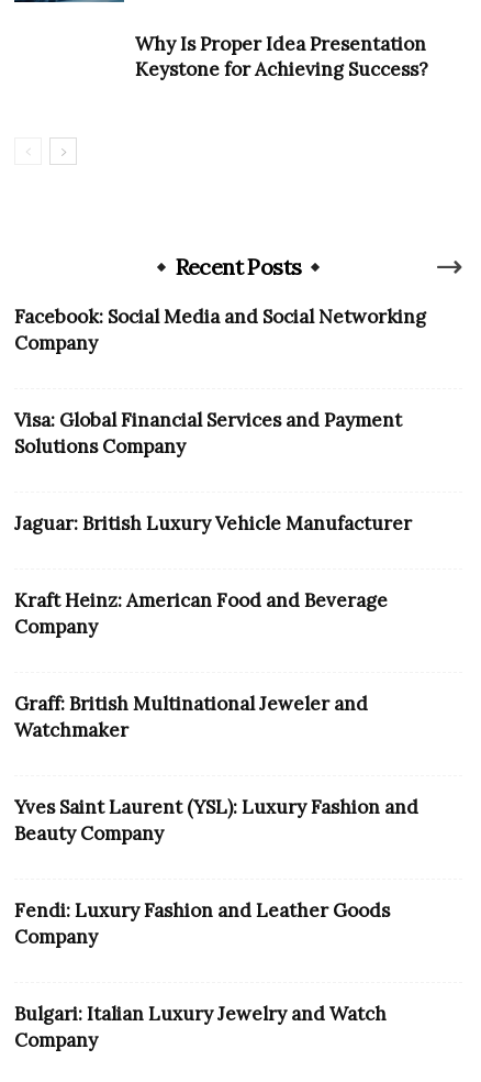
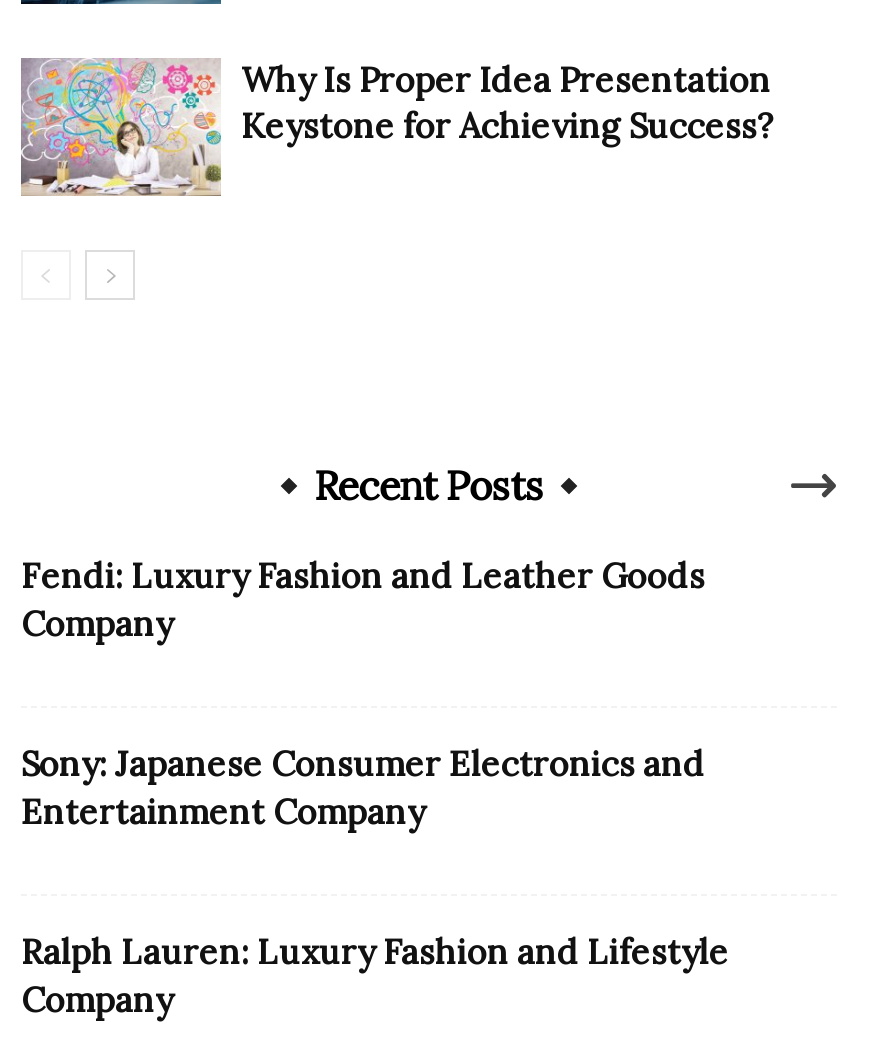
none -> [19,56,223,198] [image]
[14,304,426,845] Facebook: Social Media and Social Networking | Company | Visa: Global Financial Services and Payment | Solutions Company | Jaguar: British Luxury Vehicle Manufacturer | Kraft Heinz: American Food and Beverage | Company | Graff: British Multinational Jeweler and | Watchmaker | Yves Saint Laurent (YSL): Luxury Fashion and | Beauty Company -> none
moved [14,898,390,949] -> [21,554,705,646]: Fendi: Luxury Fashion and Leather Goods | Company
[14,1002,387,1026] Bulgari: Italian Luxury Jewelry and Watch -> [21,742,729,974] Sony: Japanese Consumer Electronics and | Entertainment Company | Ralph Lauren: Luxury Fashion and Lifestyle

